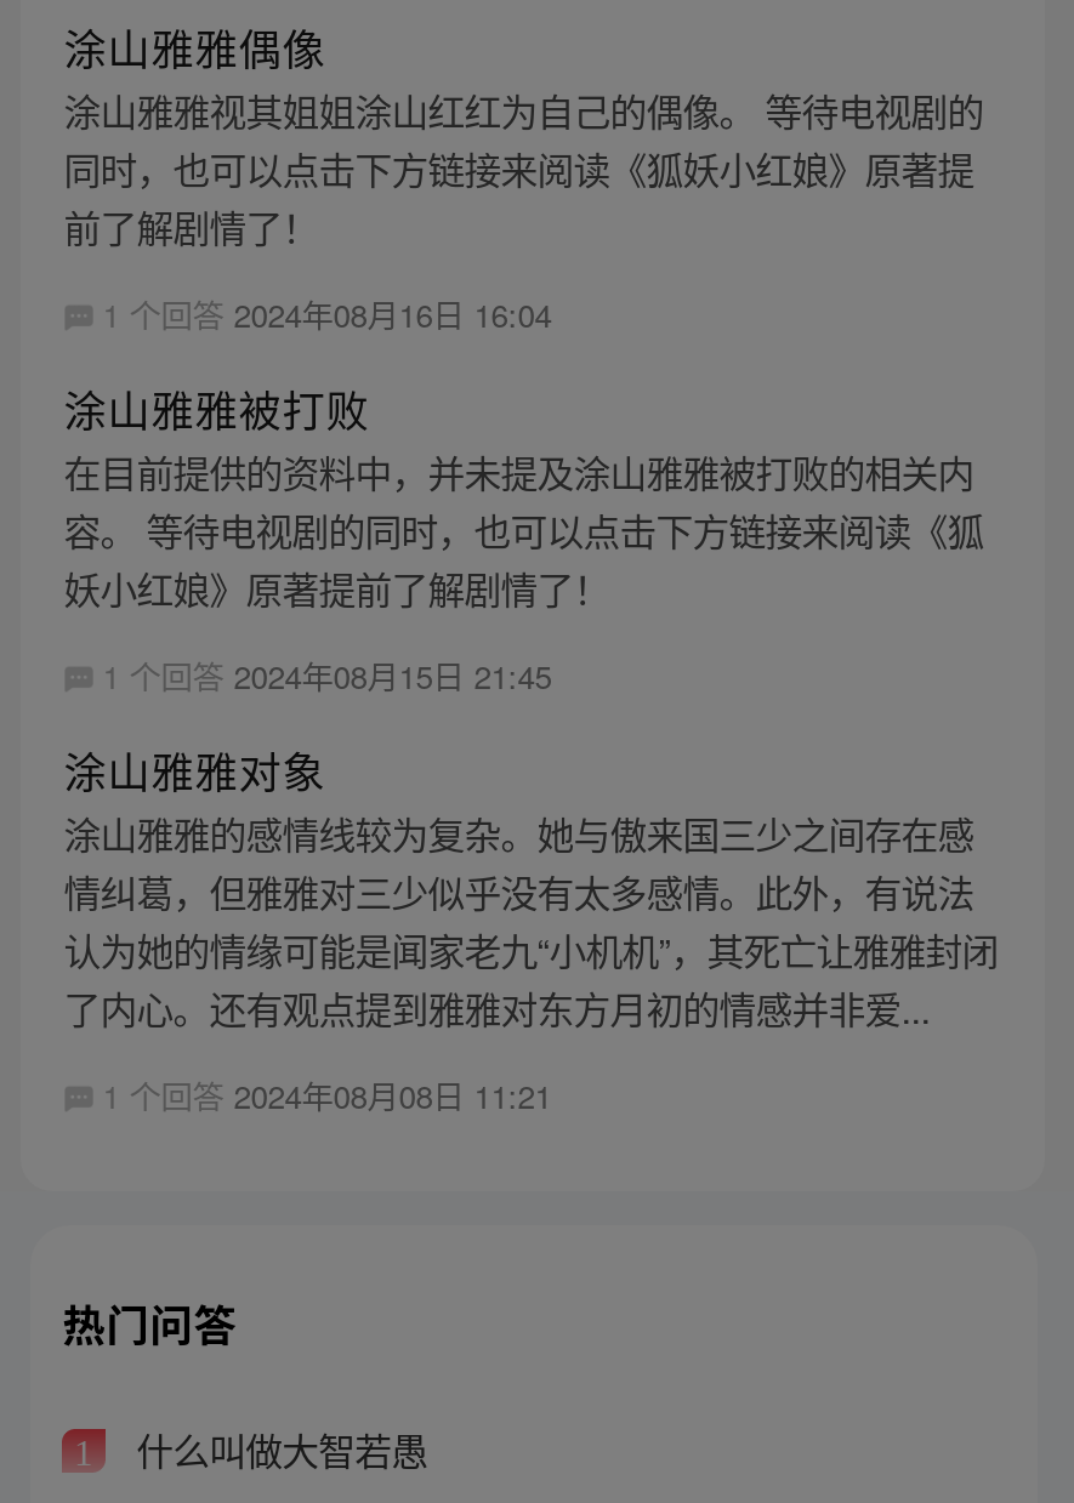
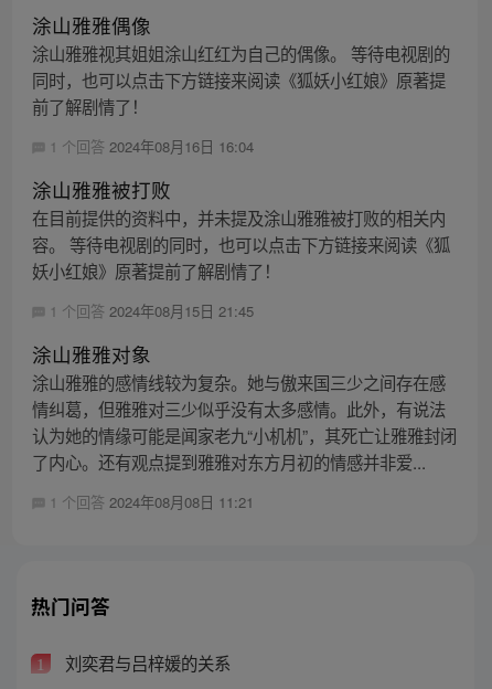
[126,1423,427,1476] 什么叫做大智若愚 -> [60,651,230,675] 刘奕君与吕梓媛的关系

